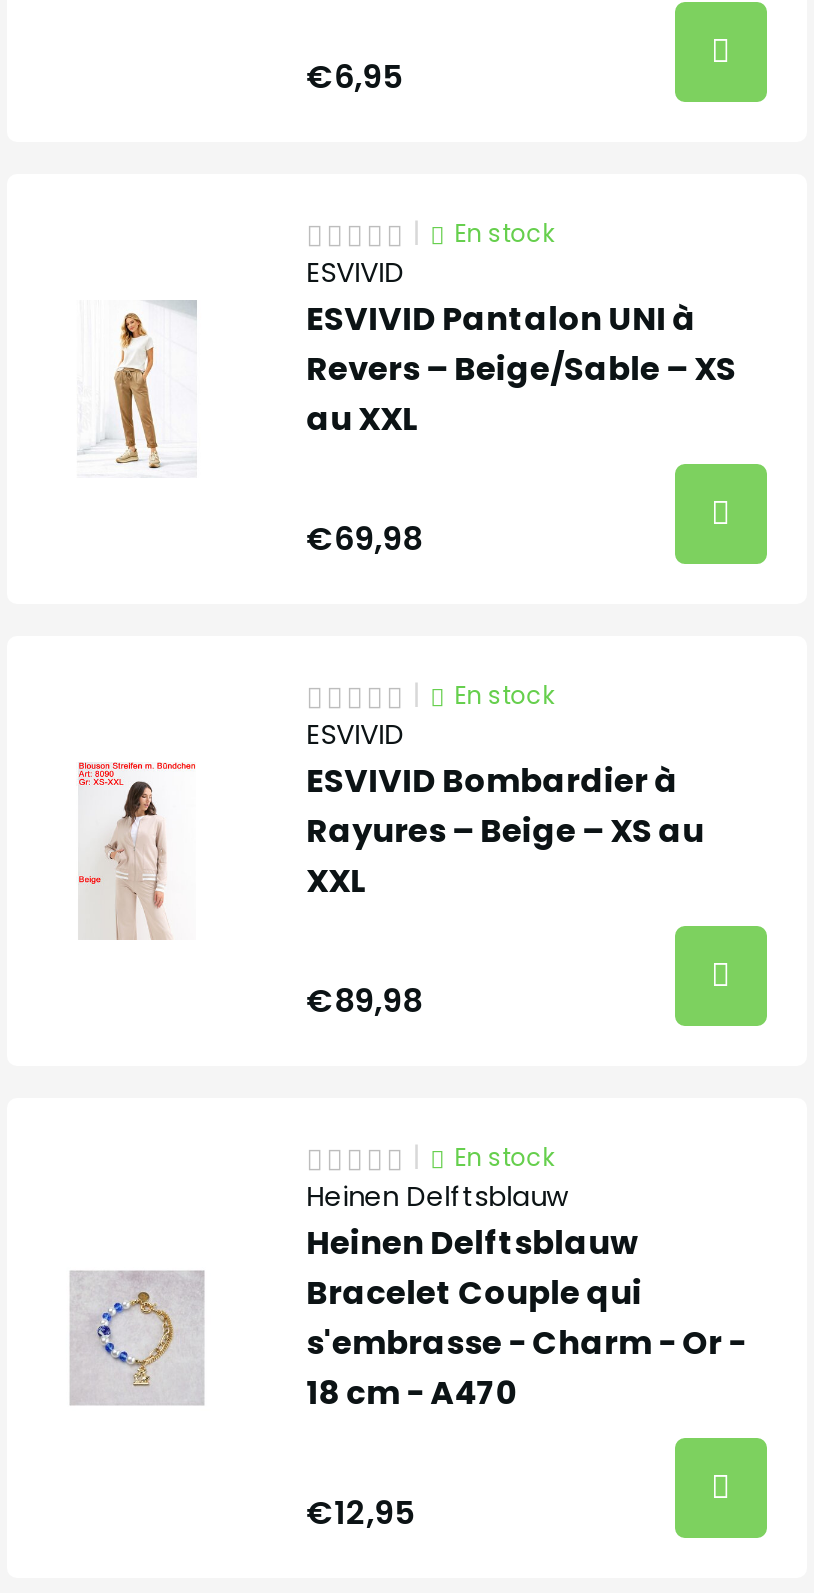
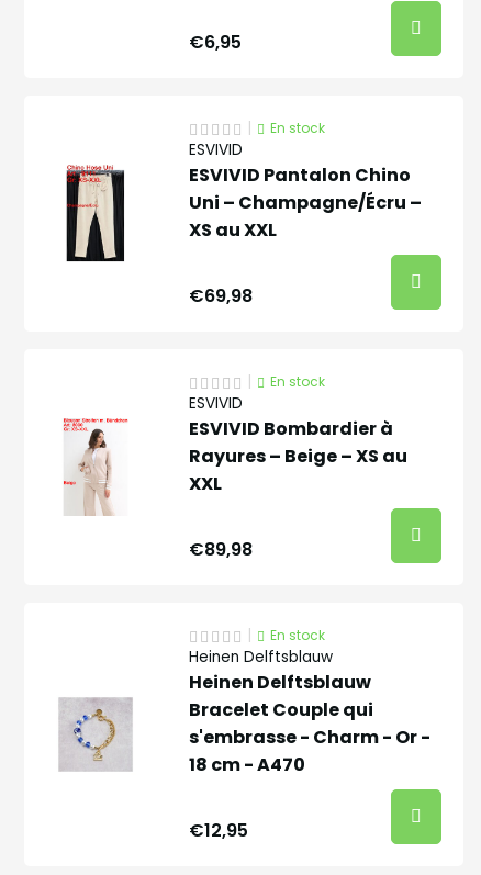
[83,300,197,476] [image] -> [66,165,127,262] [image]
[306,296,736,442] ESVIVID Pantalon UNI à | Revers – Beige/Sable – XS | au XXL -> [188,162,421,243] ESVIVID Pantalon Chino | Uni – Champagne/Écru – | XS au XXL

